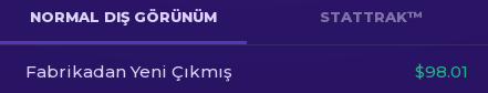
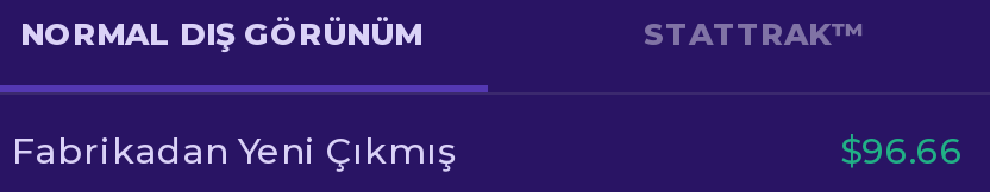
[415,61,468,82] $98.01 -> [840,128,964,173] $96.66

